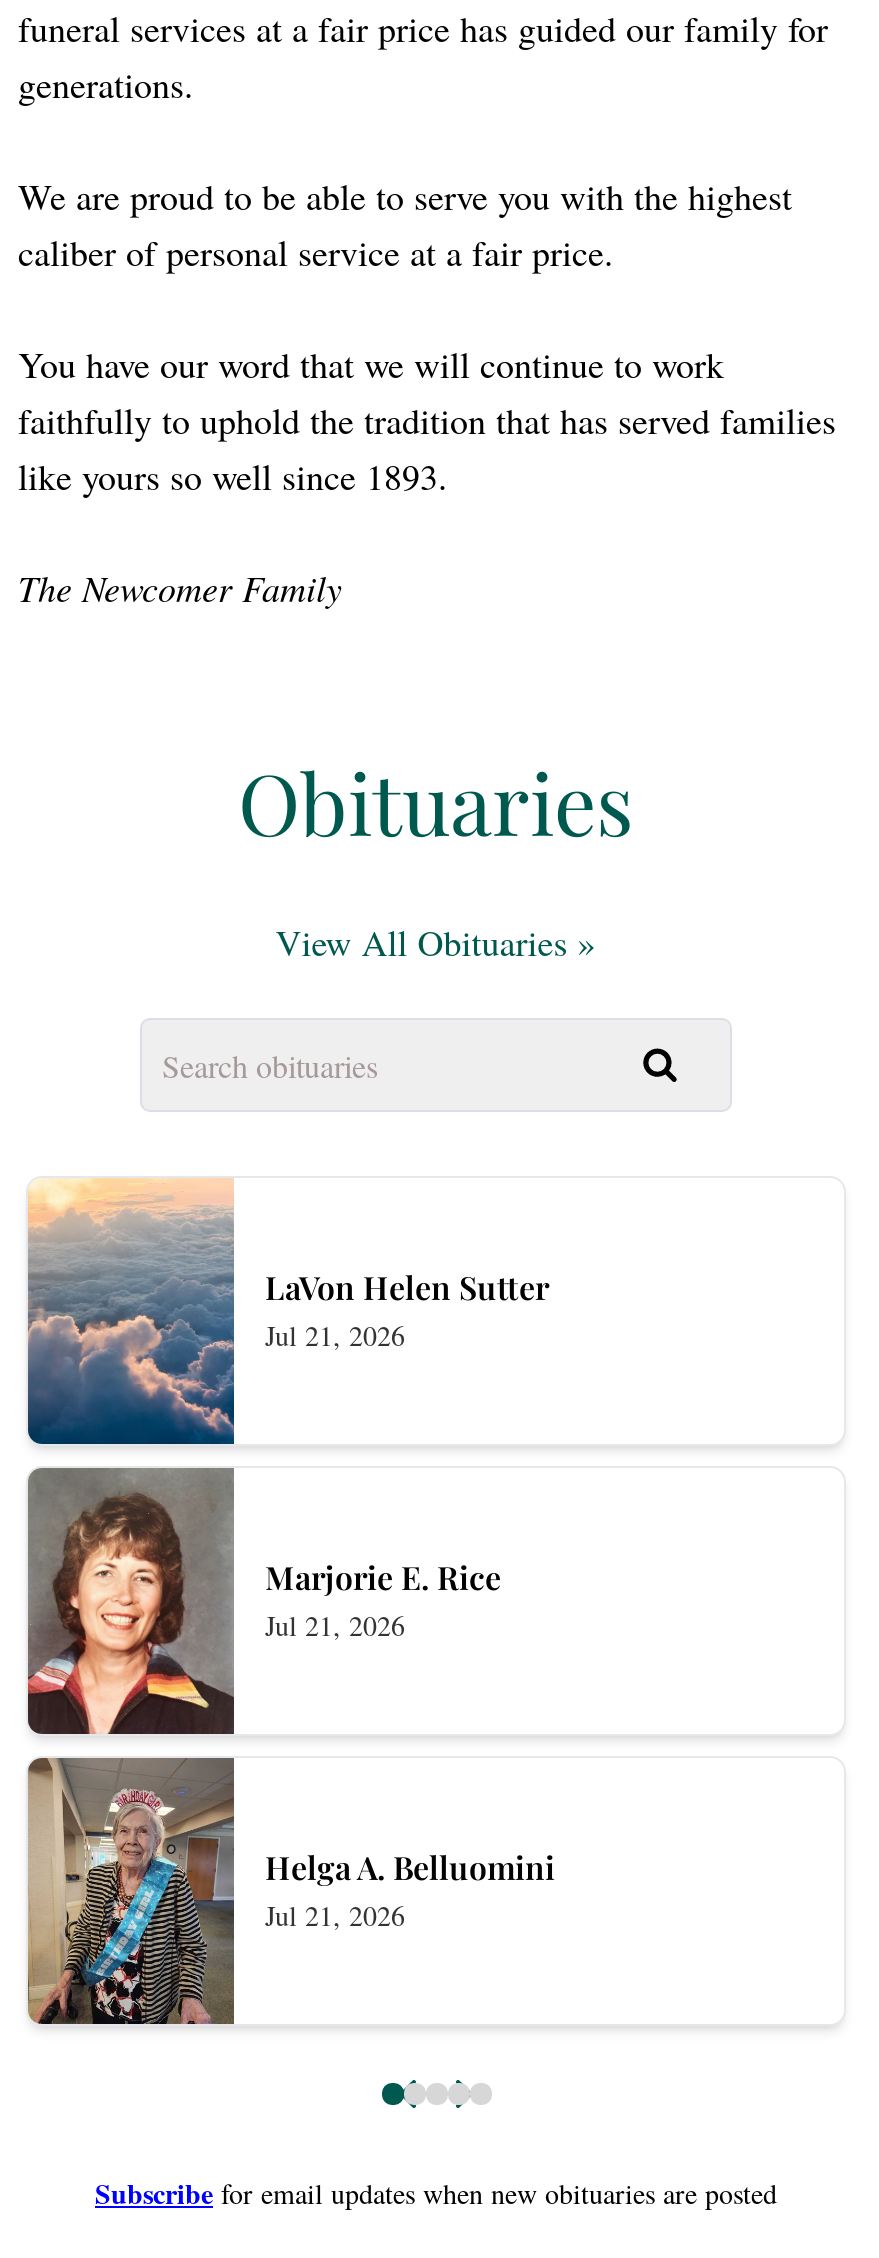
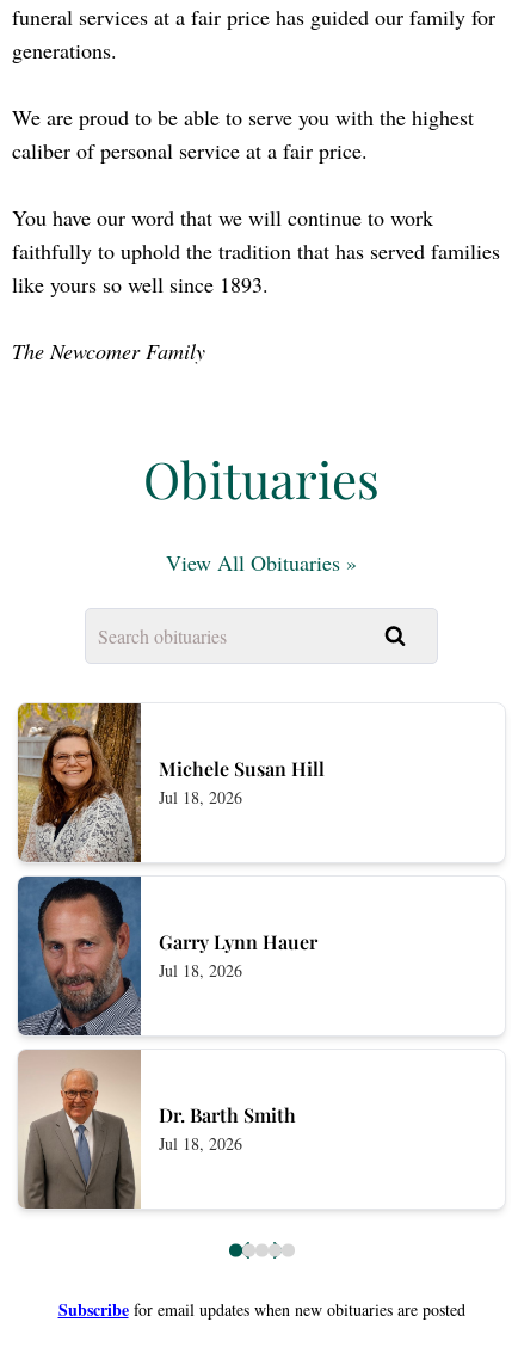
[26,1178,549,1446] [image] | LaVon Helen Sutter | Jul 21, 2026 -> [17,702,325,863] [image] | Michele Susan Hill | Jul 18, 2026
[26,1468,501,1736] [image] | Marjorie E. Rice | Jul 21, 2026 -> [17,877,318,1037] [image] | Garry Lynn Hauer | Jul 18, 2026
[28,1758,555,2026] [image] | Helga A. Belluomini | Jul 21, 2026 -> [19,1050,296,1210] [image] | Dr. Barth Smith | Jul 18, 2026

